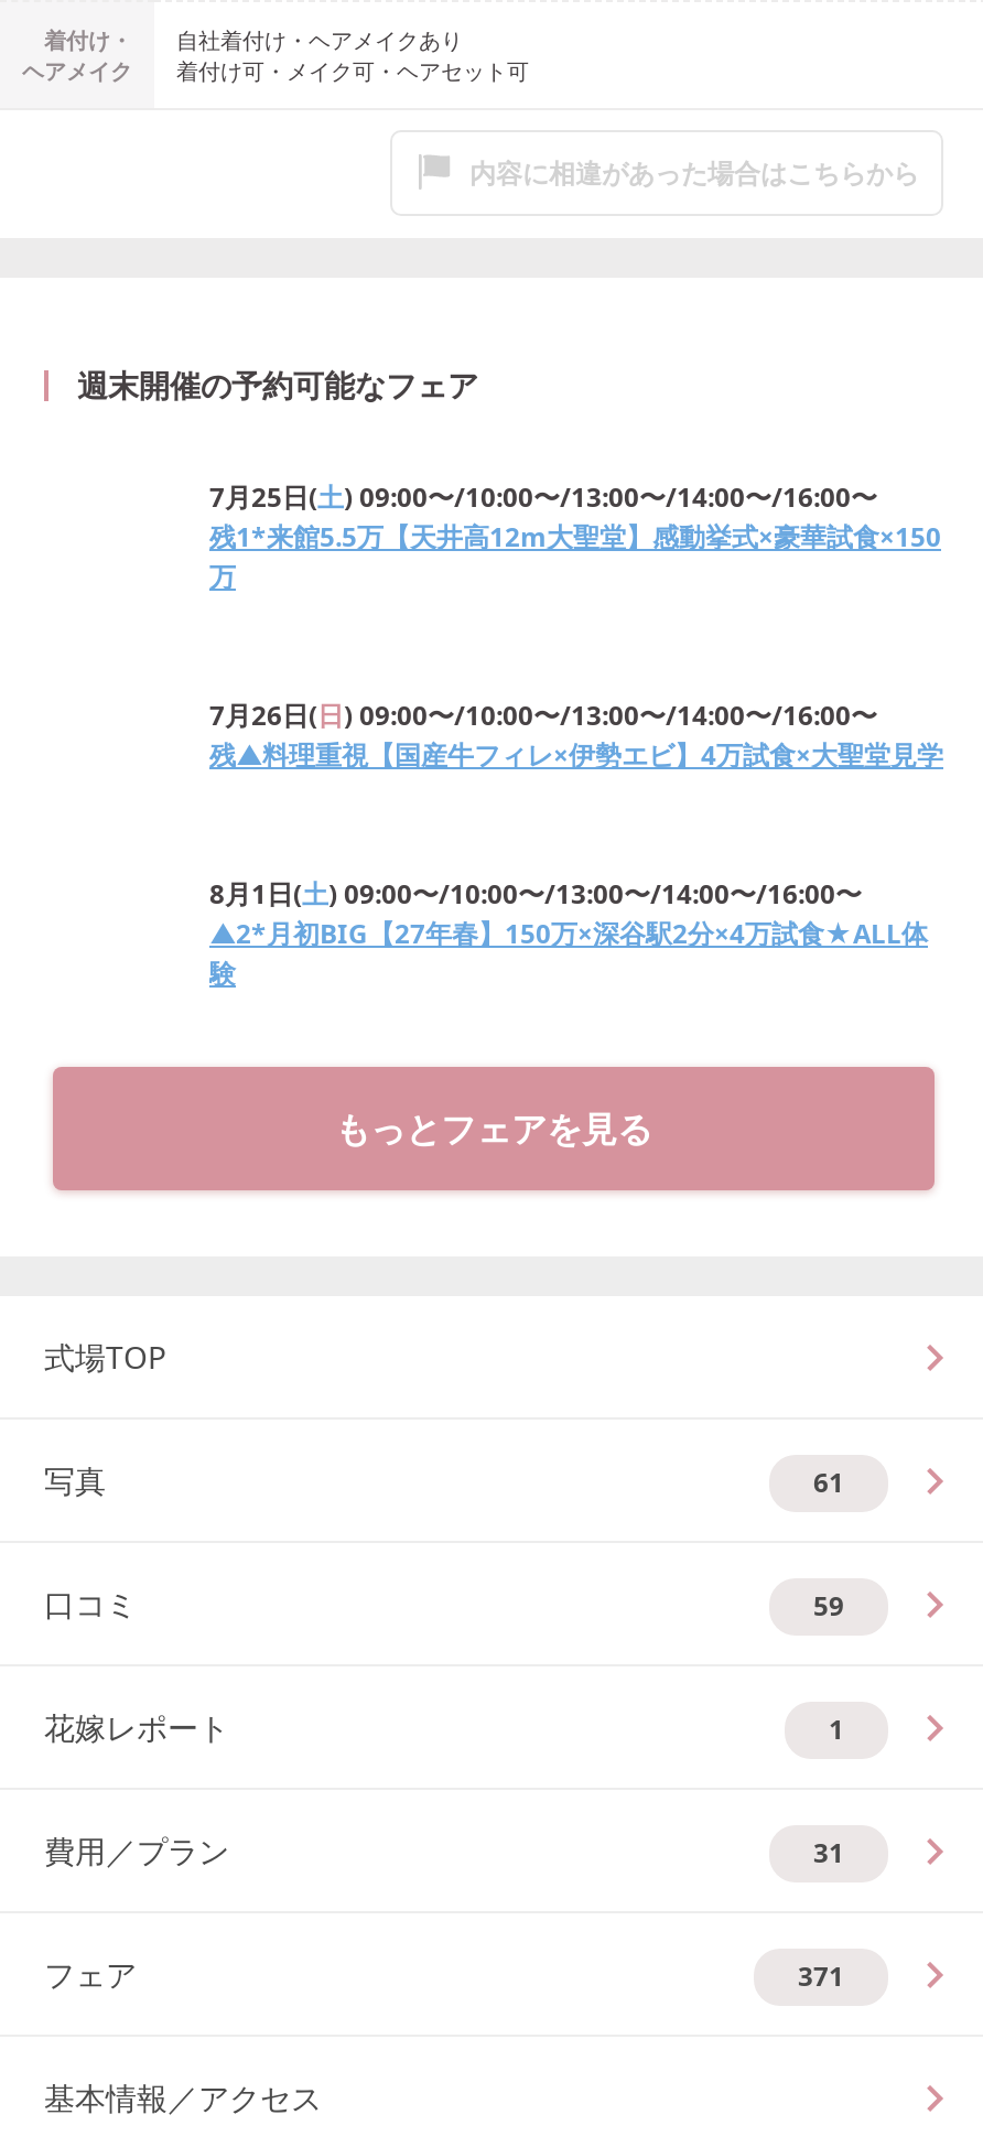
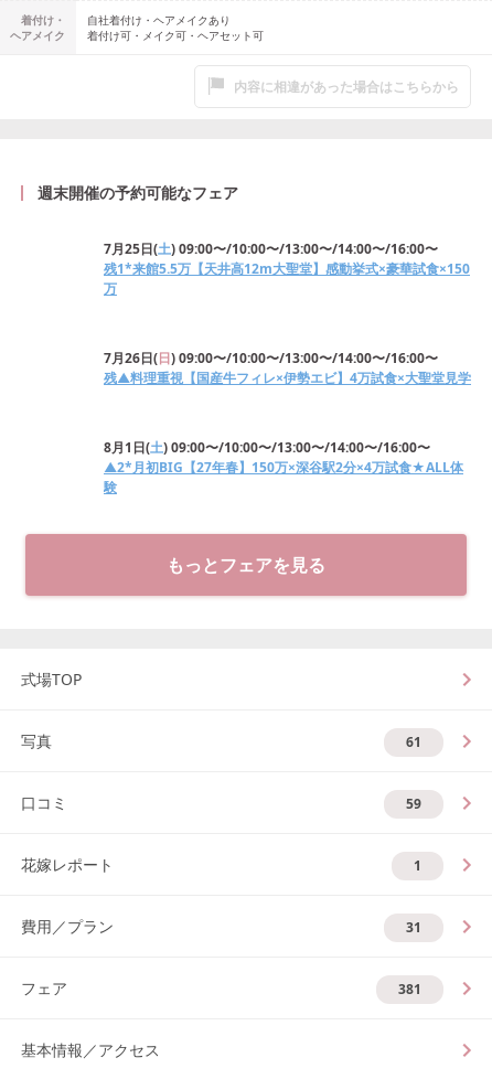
[798,1956,844,1994] 371 -> [398,979,421,998] 381

